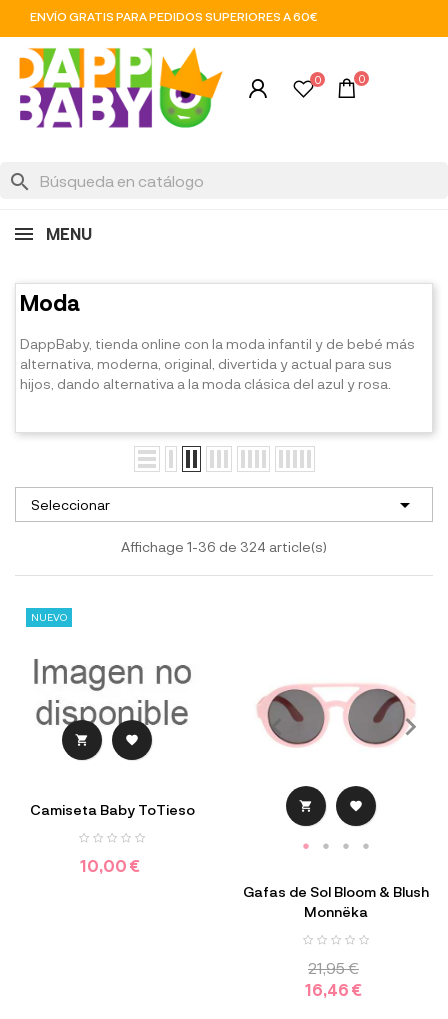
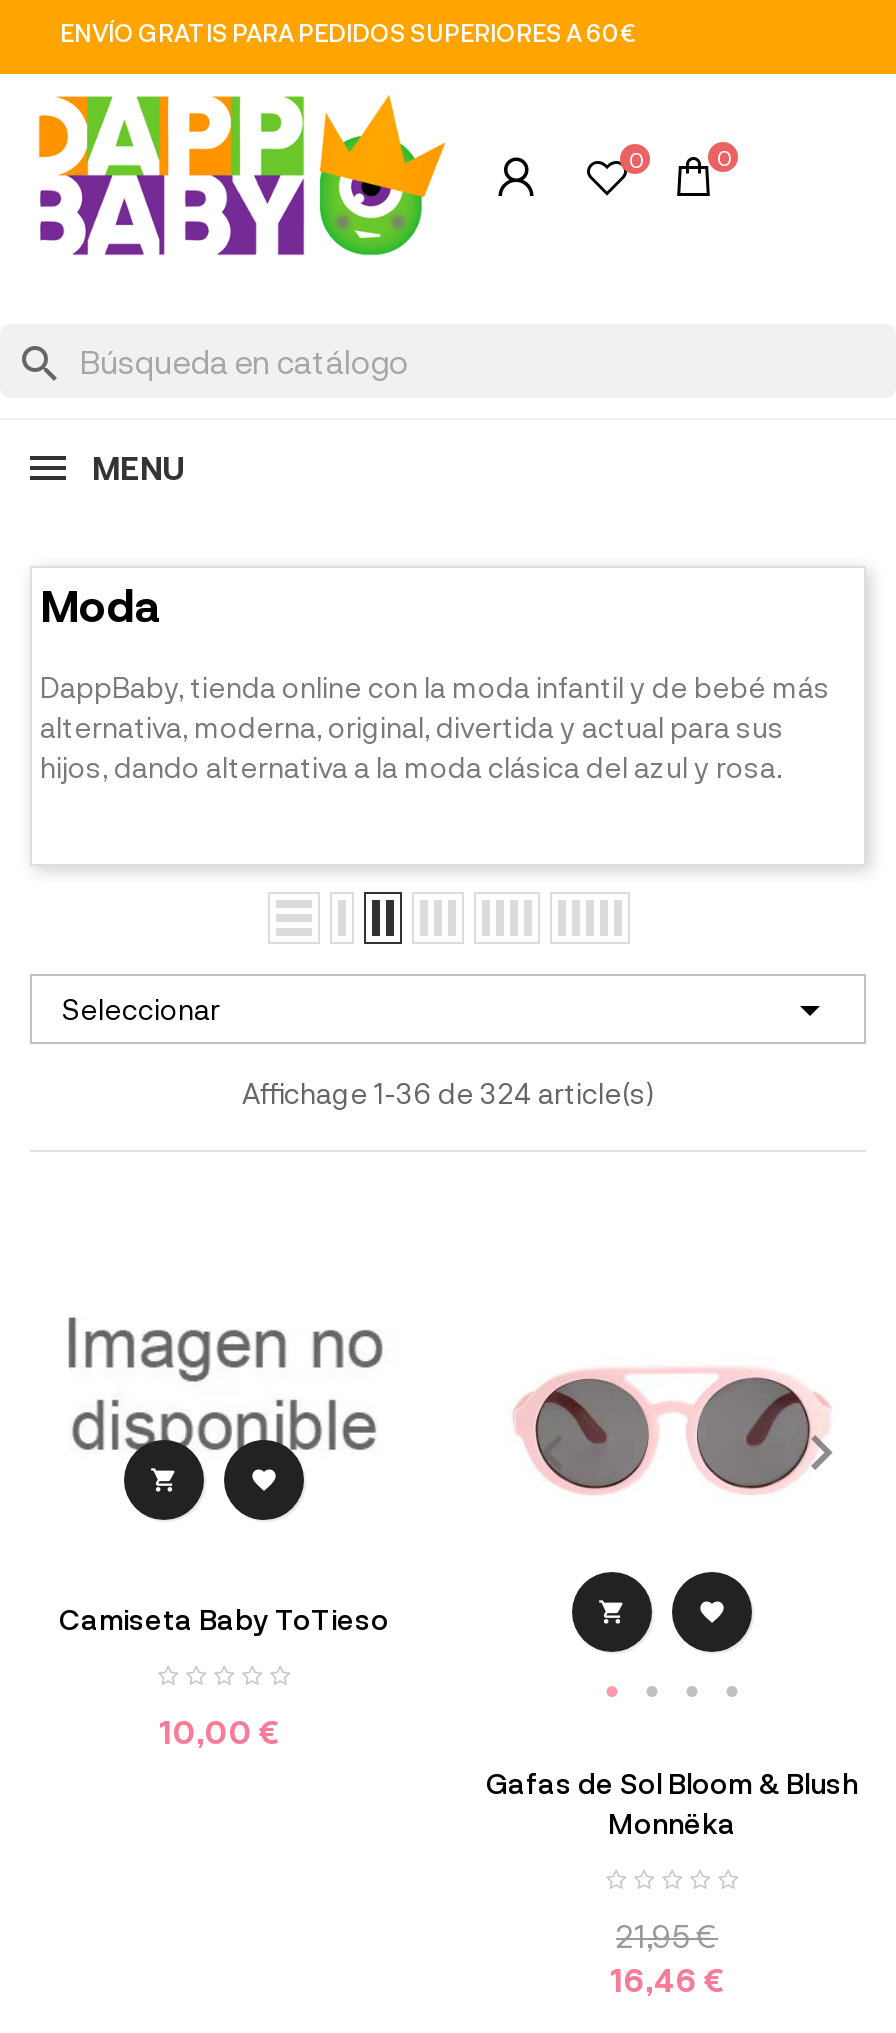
[31,611,67,623] NUEVO -> none

